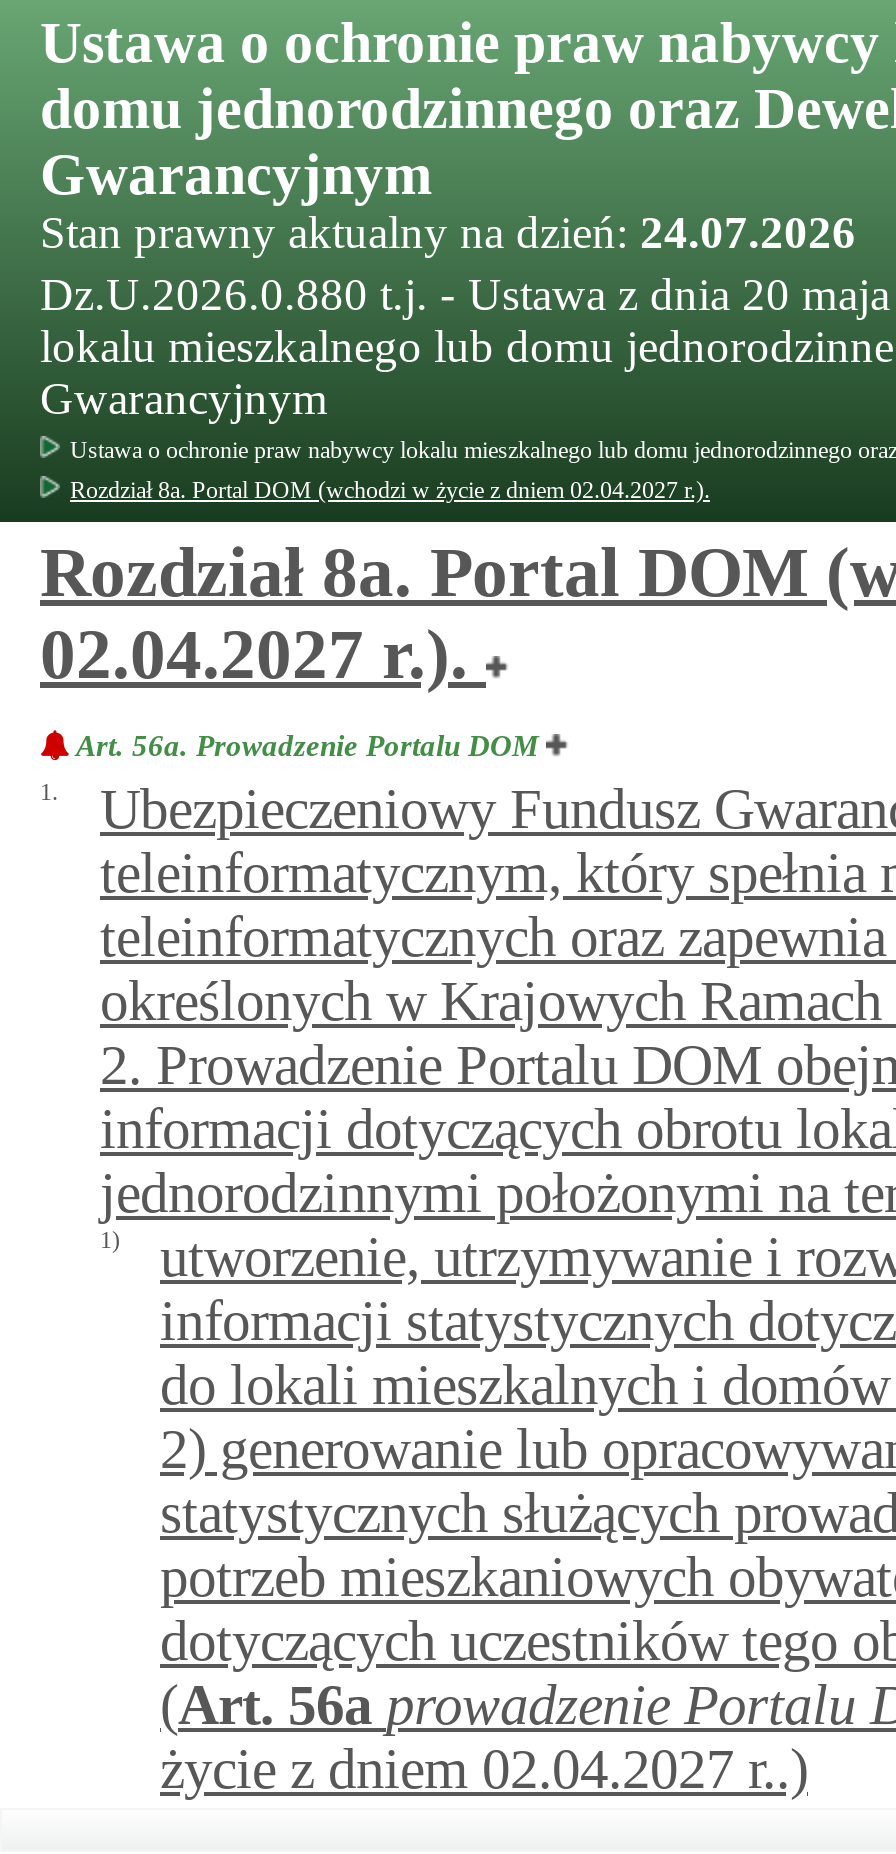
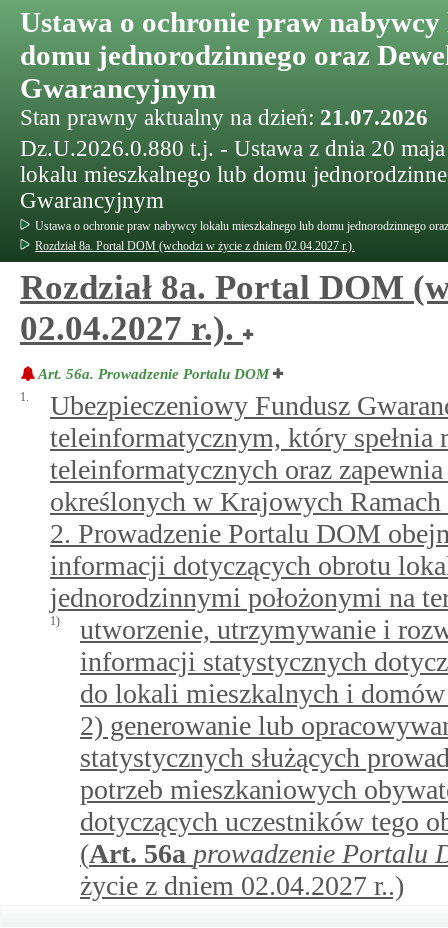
[40,208,856,258] Stan prawny aktualny na dzień: 24.07.2026 -> [20,105,428,130] Stan prawny aktualny na dzień: 21.07.2026

